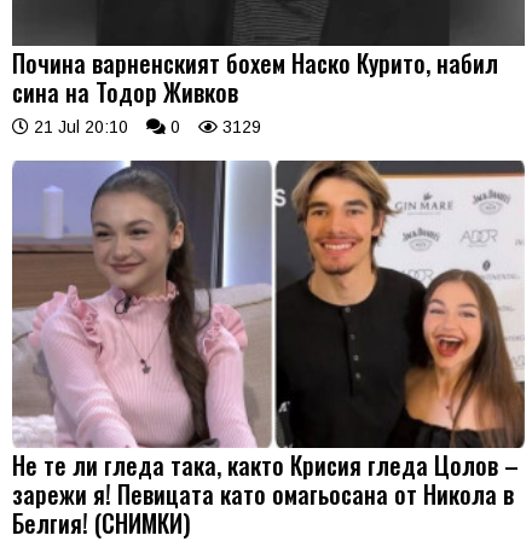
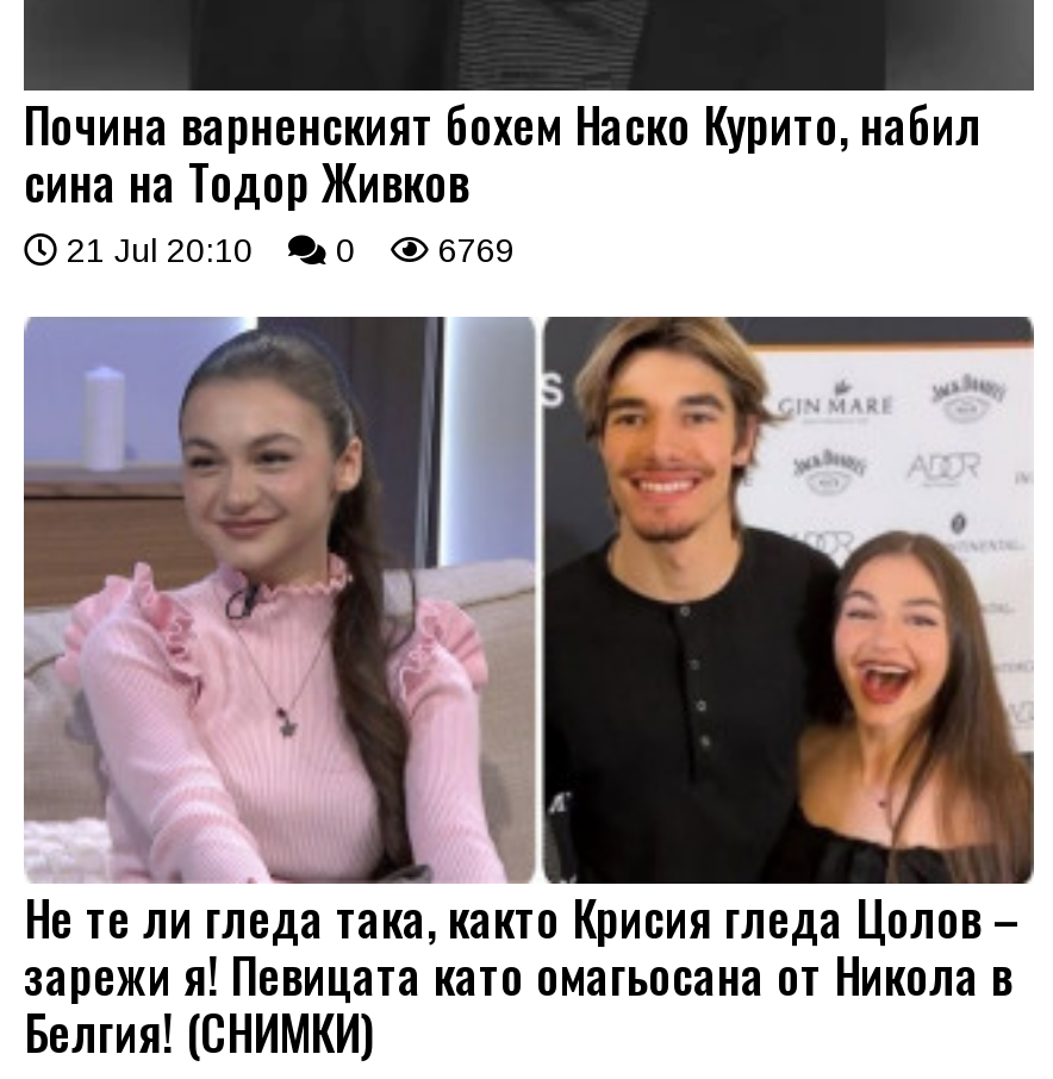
[29,117,261,136] 21 Jul 20:10 0 3129 -> [57,231,515,269] 21 Jul 20:10 0 6769

